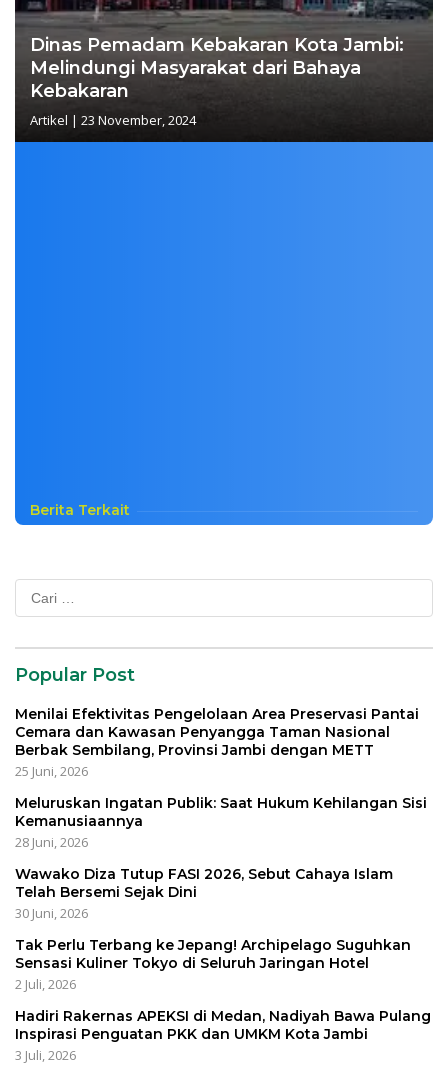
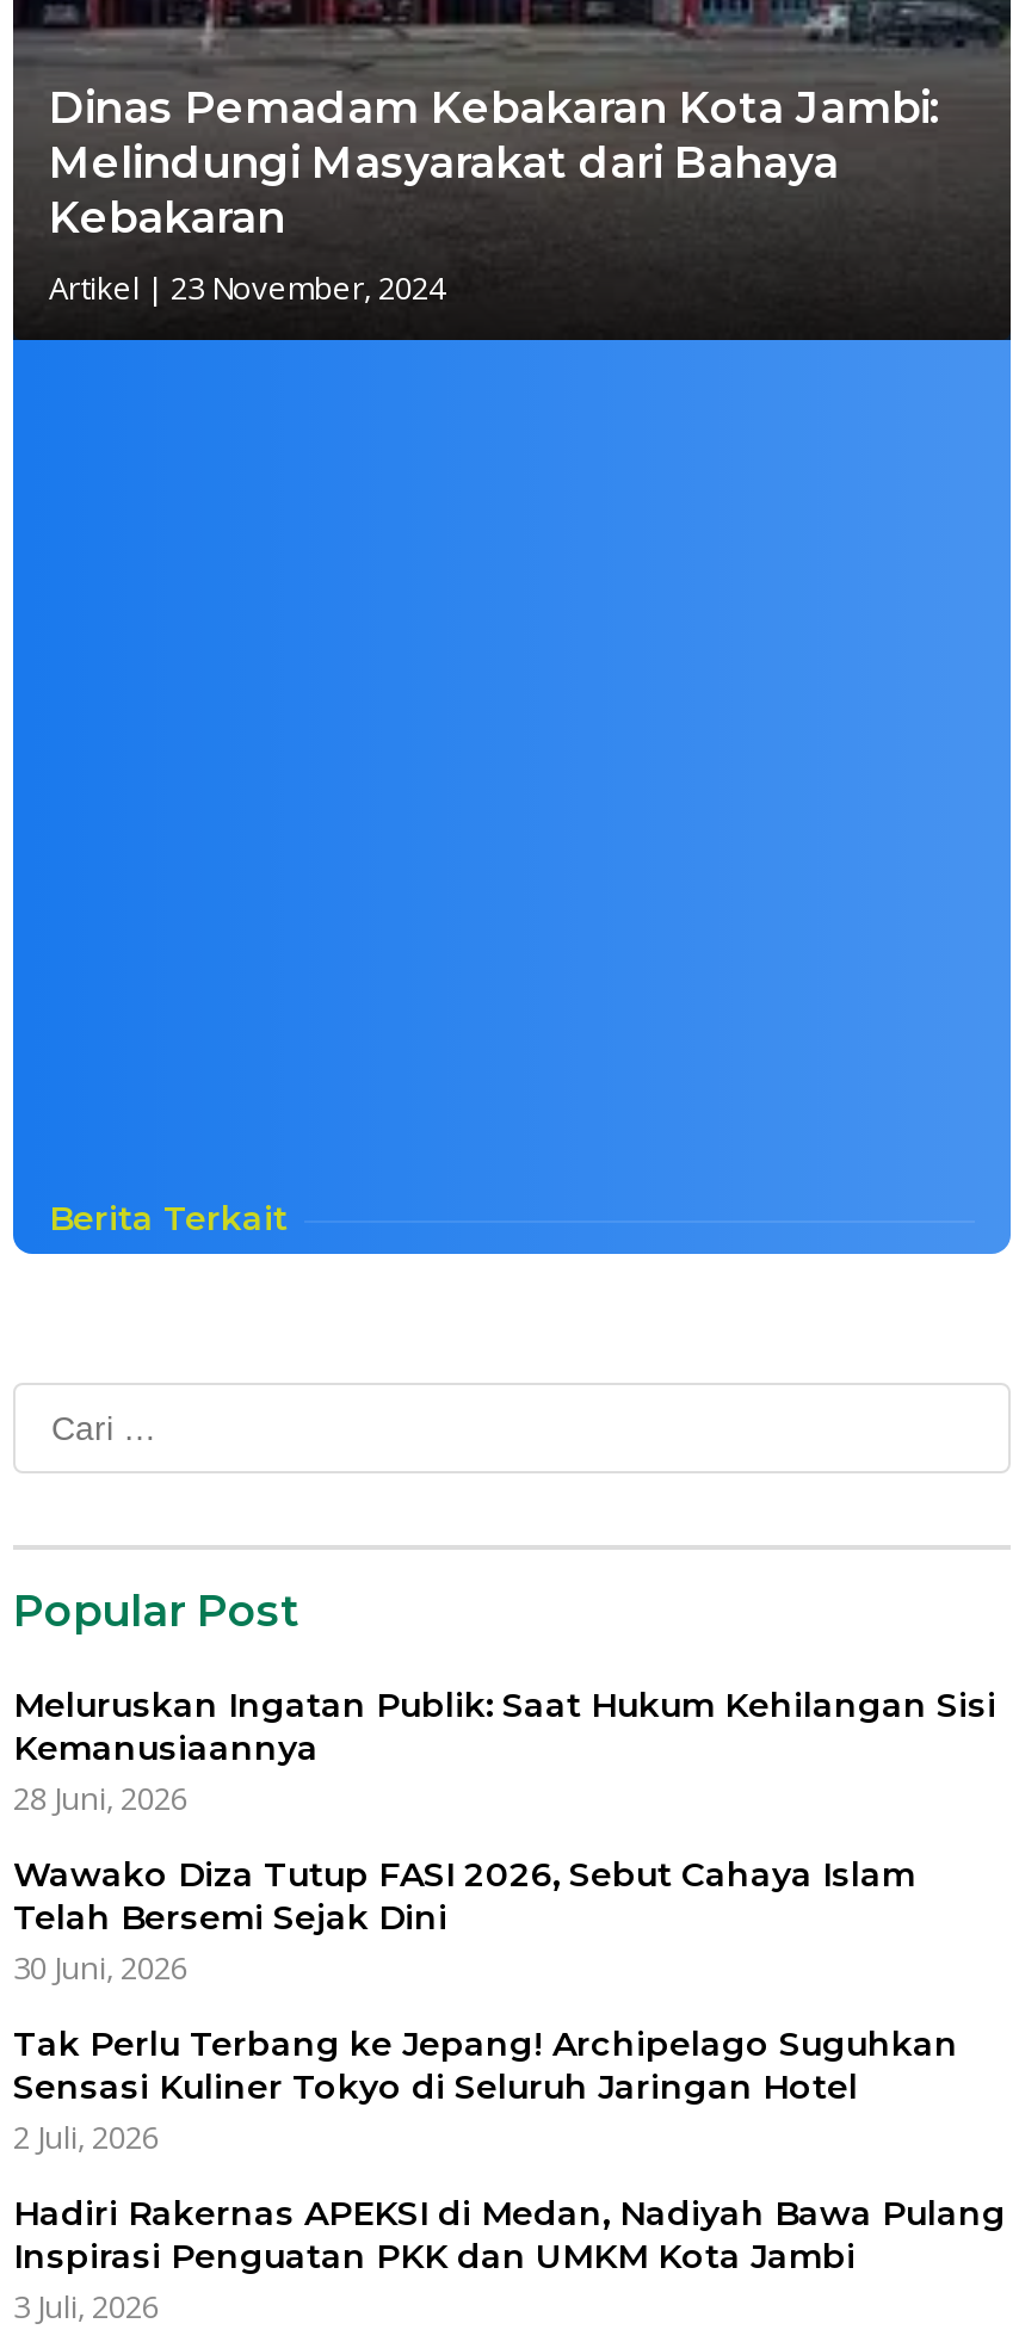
[15,705,419,780] Menilai Efektivitas Pengelolaan Area Preservasi Pantai | Cemara dan Kawasan Penyangga Taman Nasional | Berbak Sembilang, Provinsi Jambi dengan METT | 25 Juni, 2026 -> none

